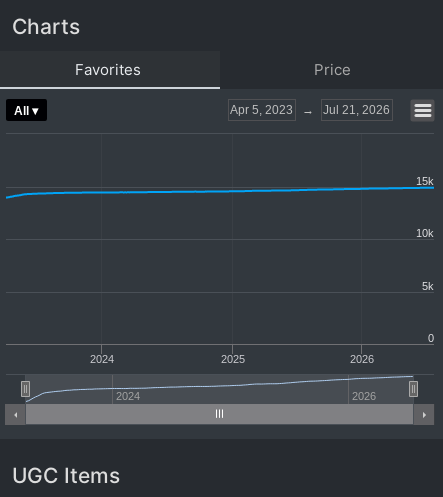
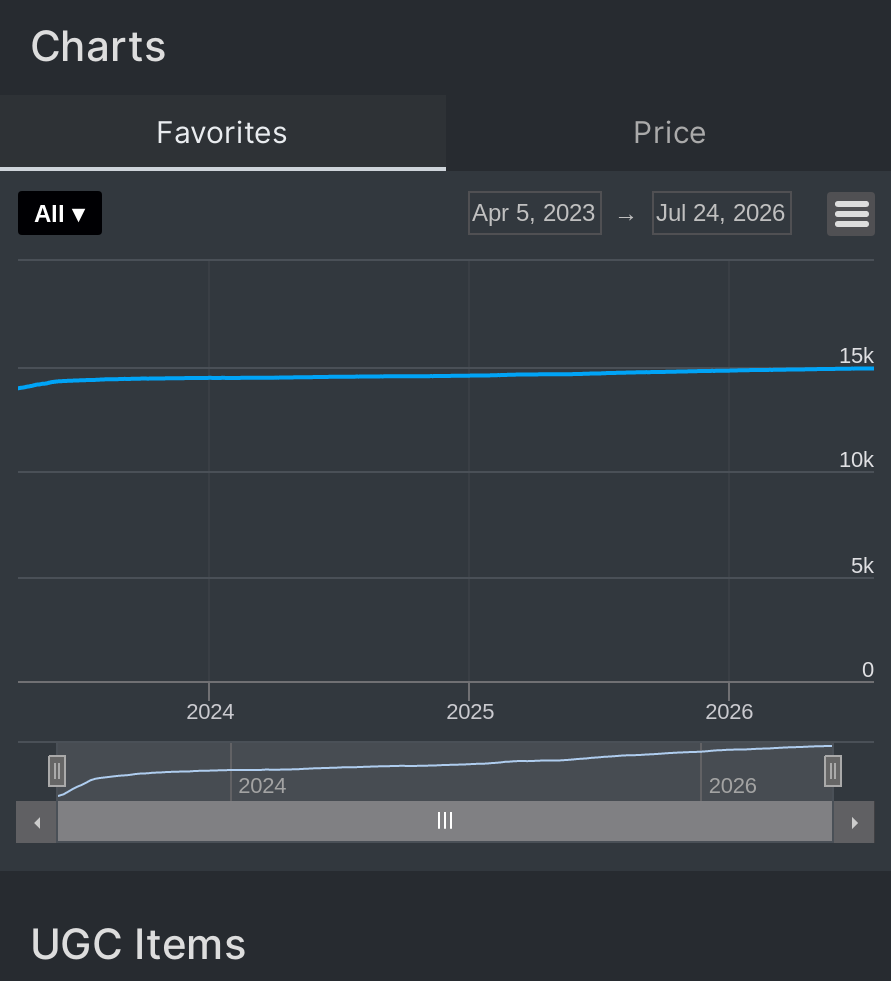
[323,103,390,117] Jul 21, 2026 -> [656,198,785,225] Jul 24, 2026

